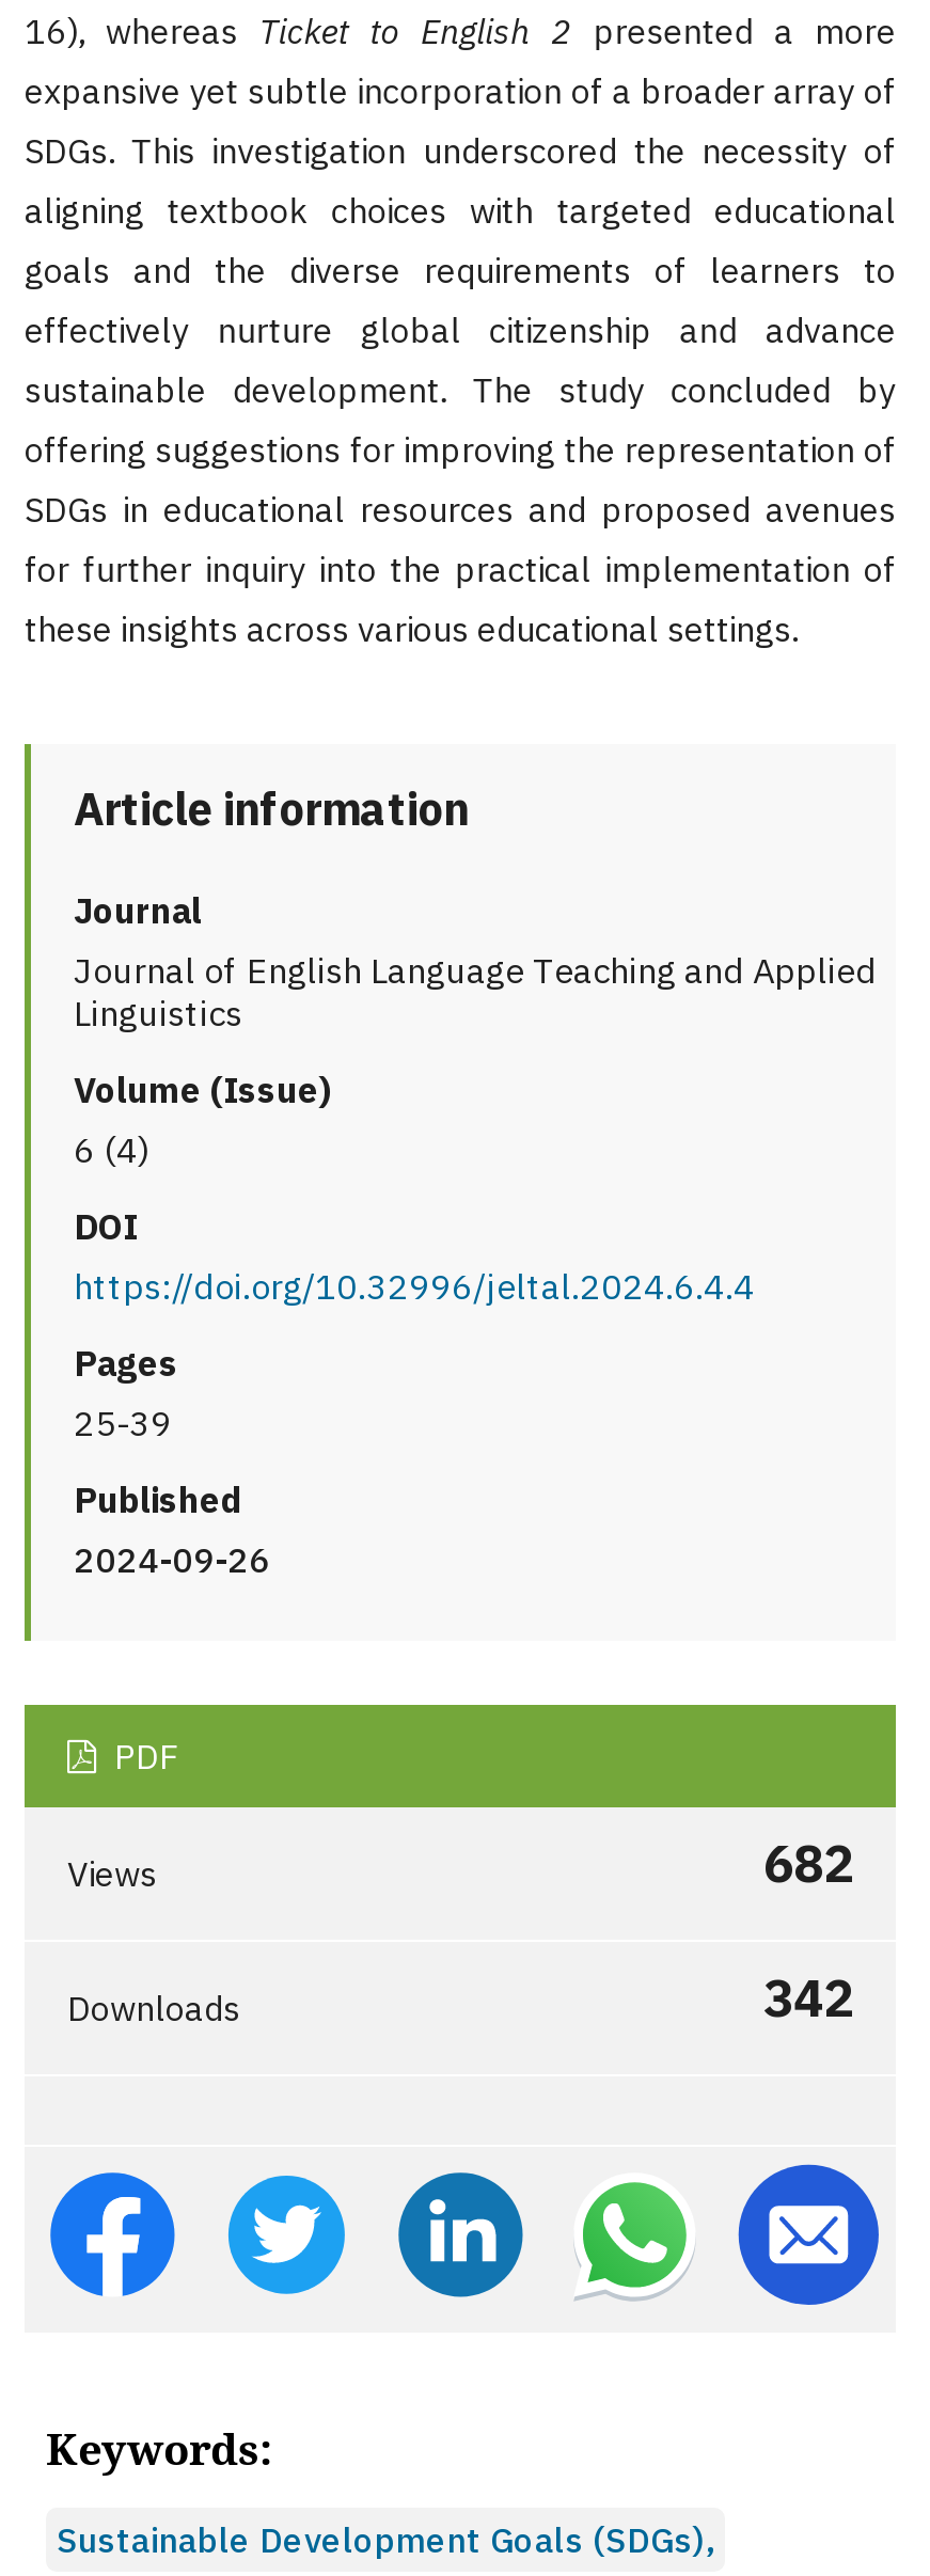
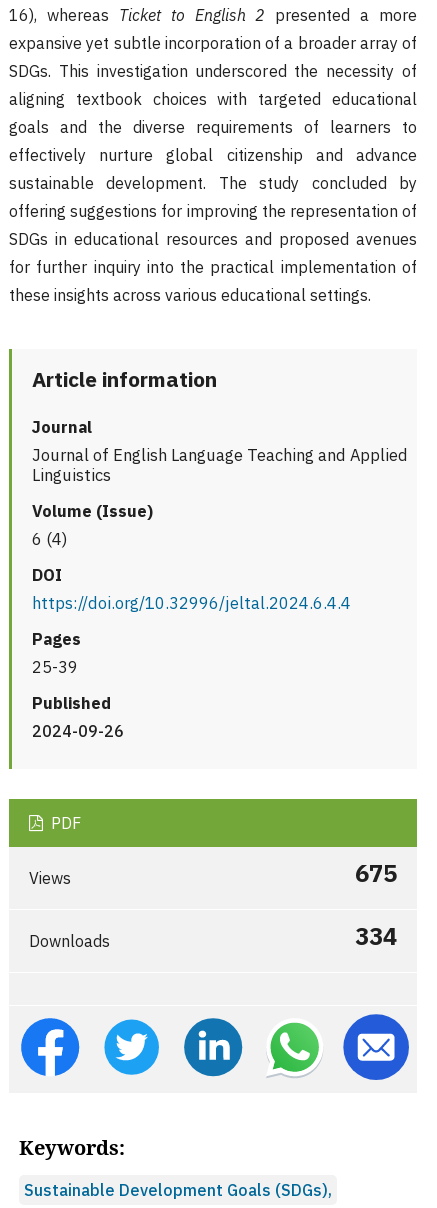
[763,1829,853,1897] 682 -> [355,857,397,889] 675
[763,1963,853,2032] 342 -> [355,920,397,952] 334

